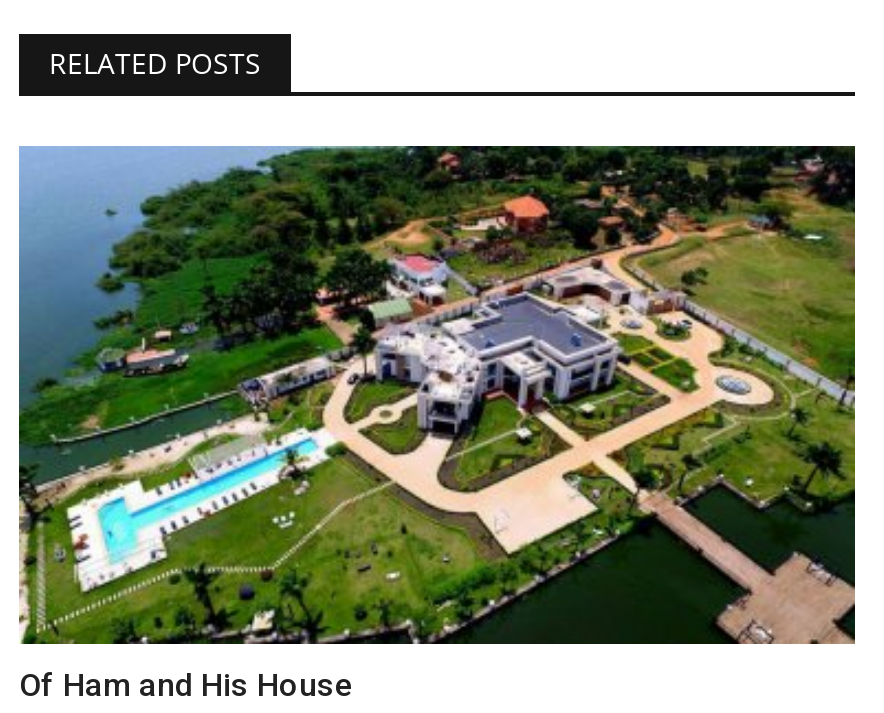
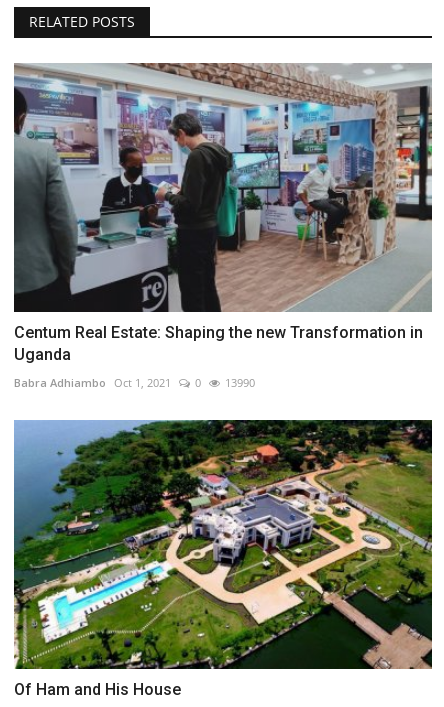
none -> [13,62,432,390] [image] | Centum Real Estate: Shaping the new Transformation in | Uganda | Babra Adhiambo Oct 1, 2021 | 0 | 13990

